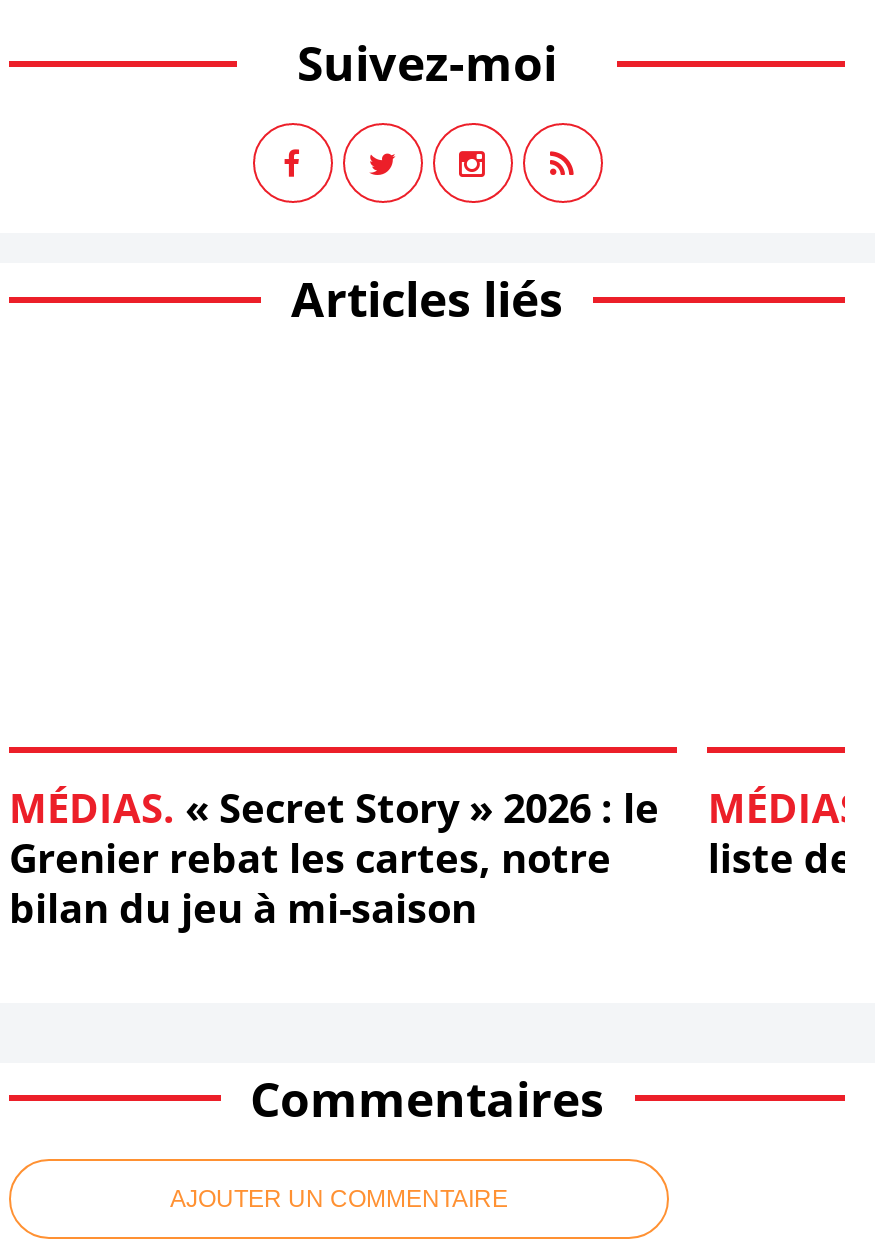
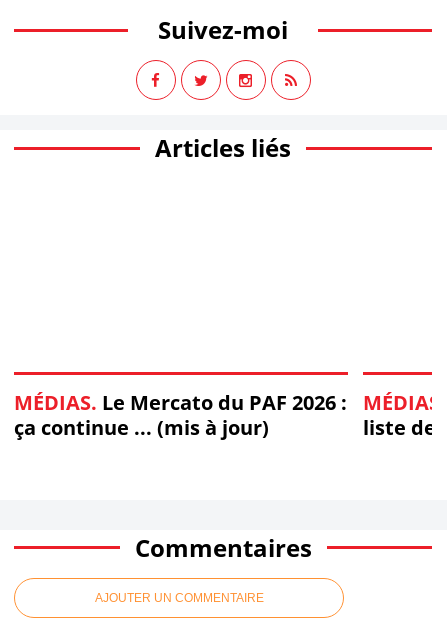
[9,781,659,935] MÉDIAS. « Secret Story » 2026 : le | Grenier rebat les cartes, notre | bilan du jeu à mi-saison -> [14,389,347,441] MÉDIAS. Le Mercato du PAF 2026 : | ça continue ... (mis à jour)

